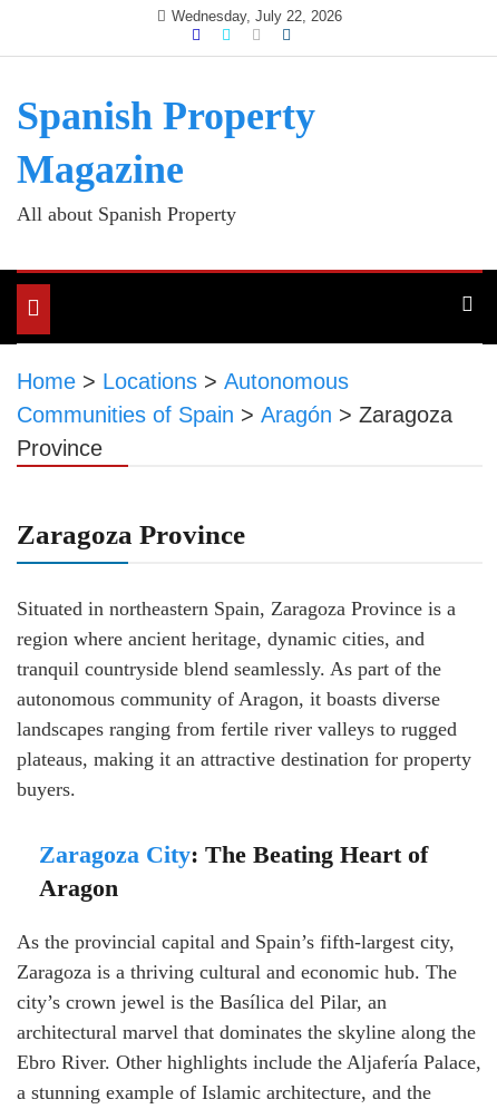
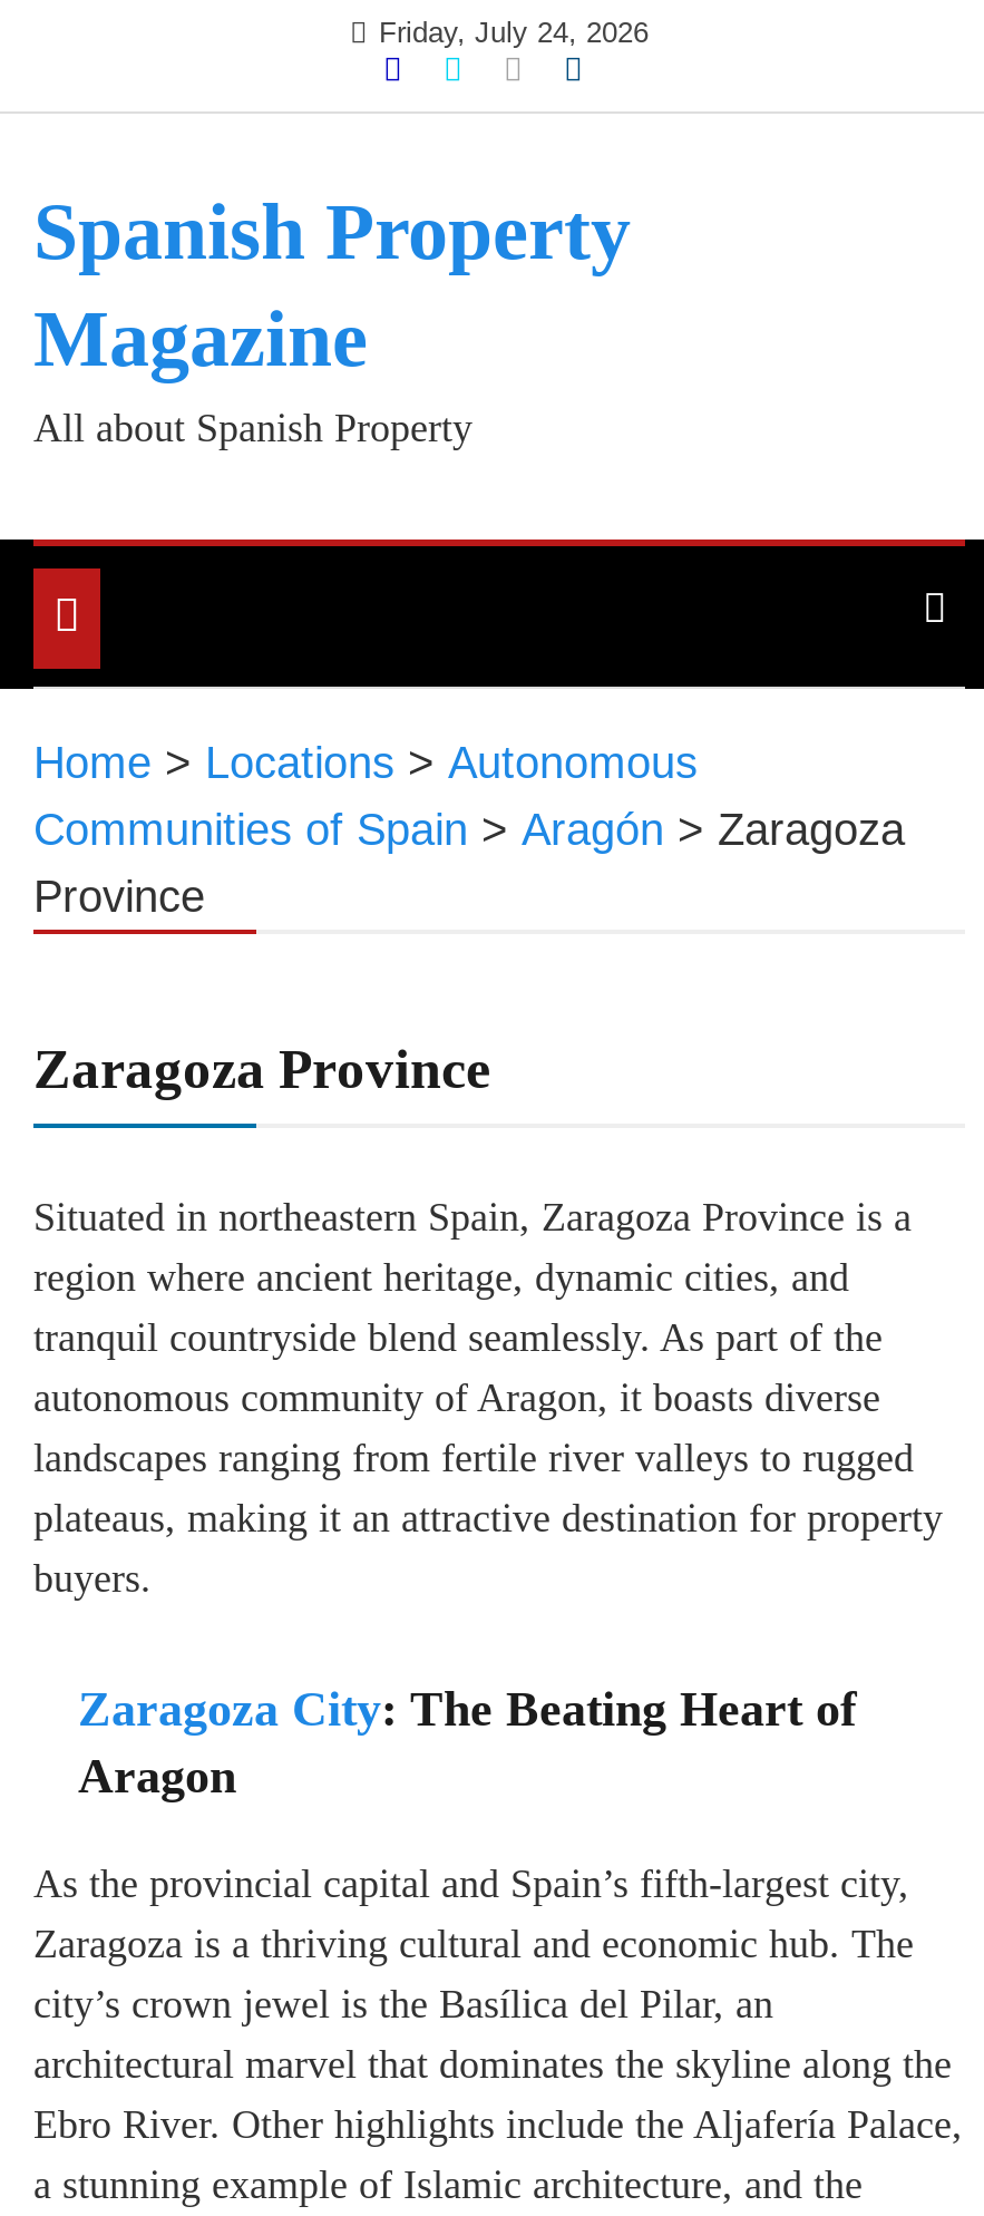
[172,8,342,25] Wednesday, July 22, 2026 -> [379,16,649,49] Friday, July 24, 2026

